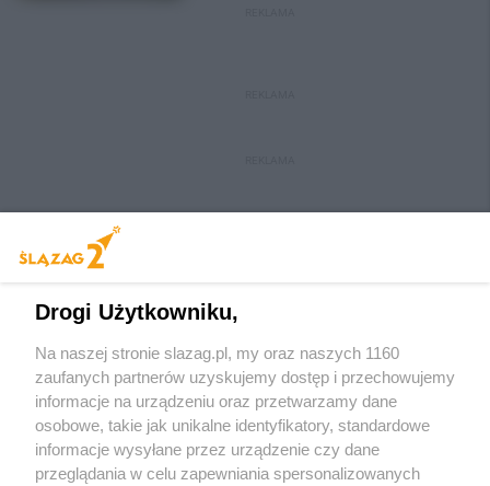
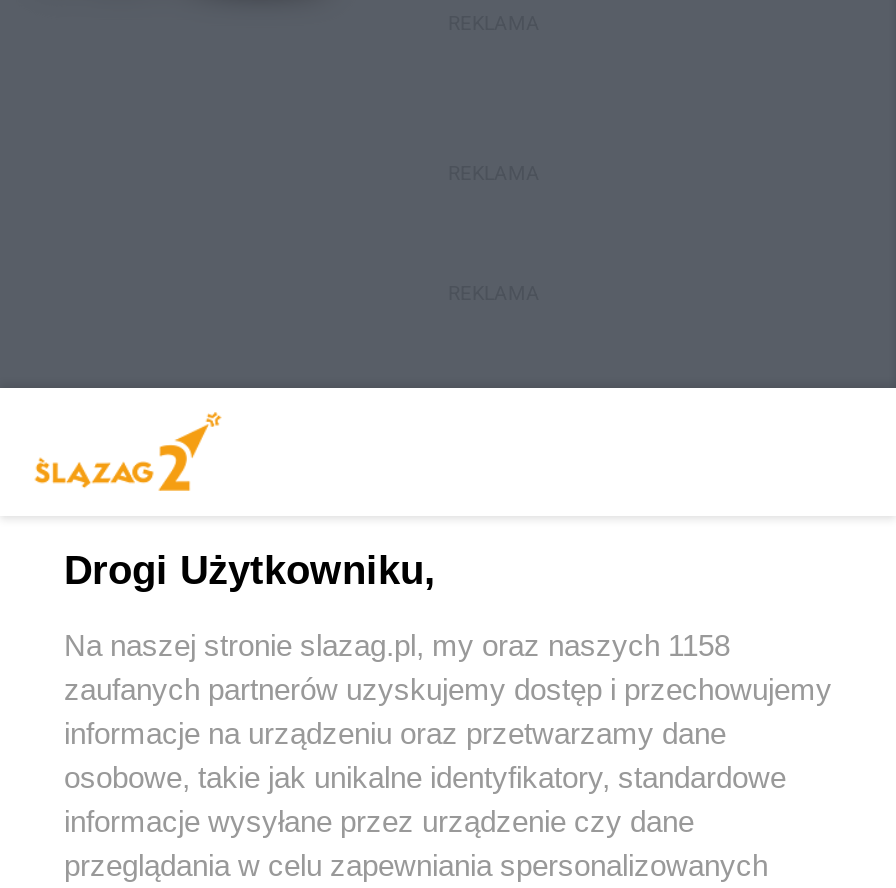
[35,344,399,362] Na naszej stronie slazag.pl, my oraz naszych 1160 -> [64,628,730,662] Na naszej stronie slazag.pl, my oraz naszych 1158

